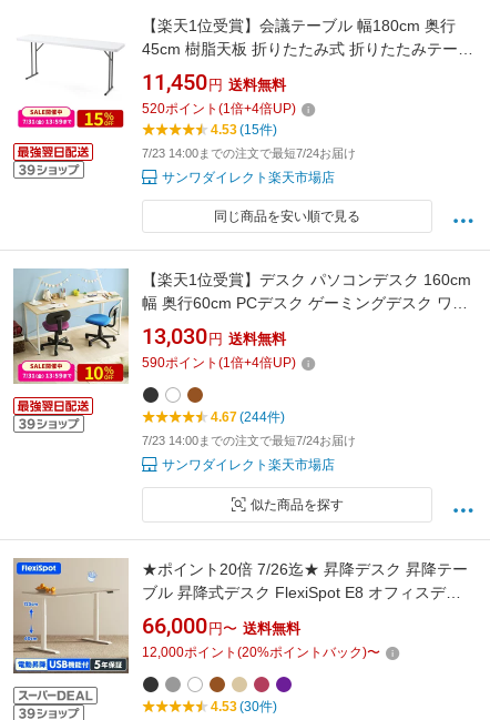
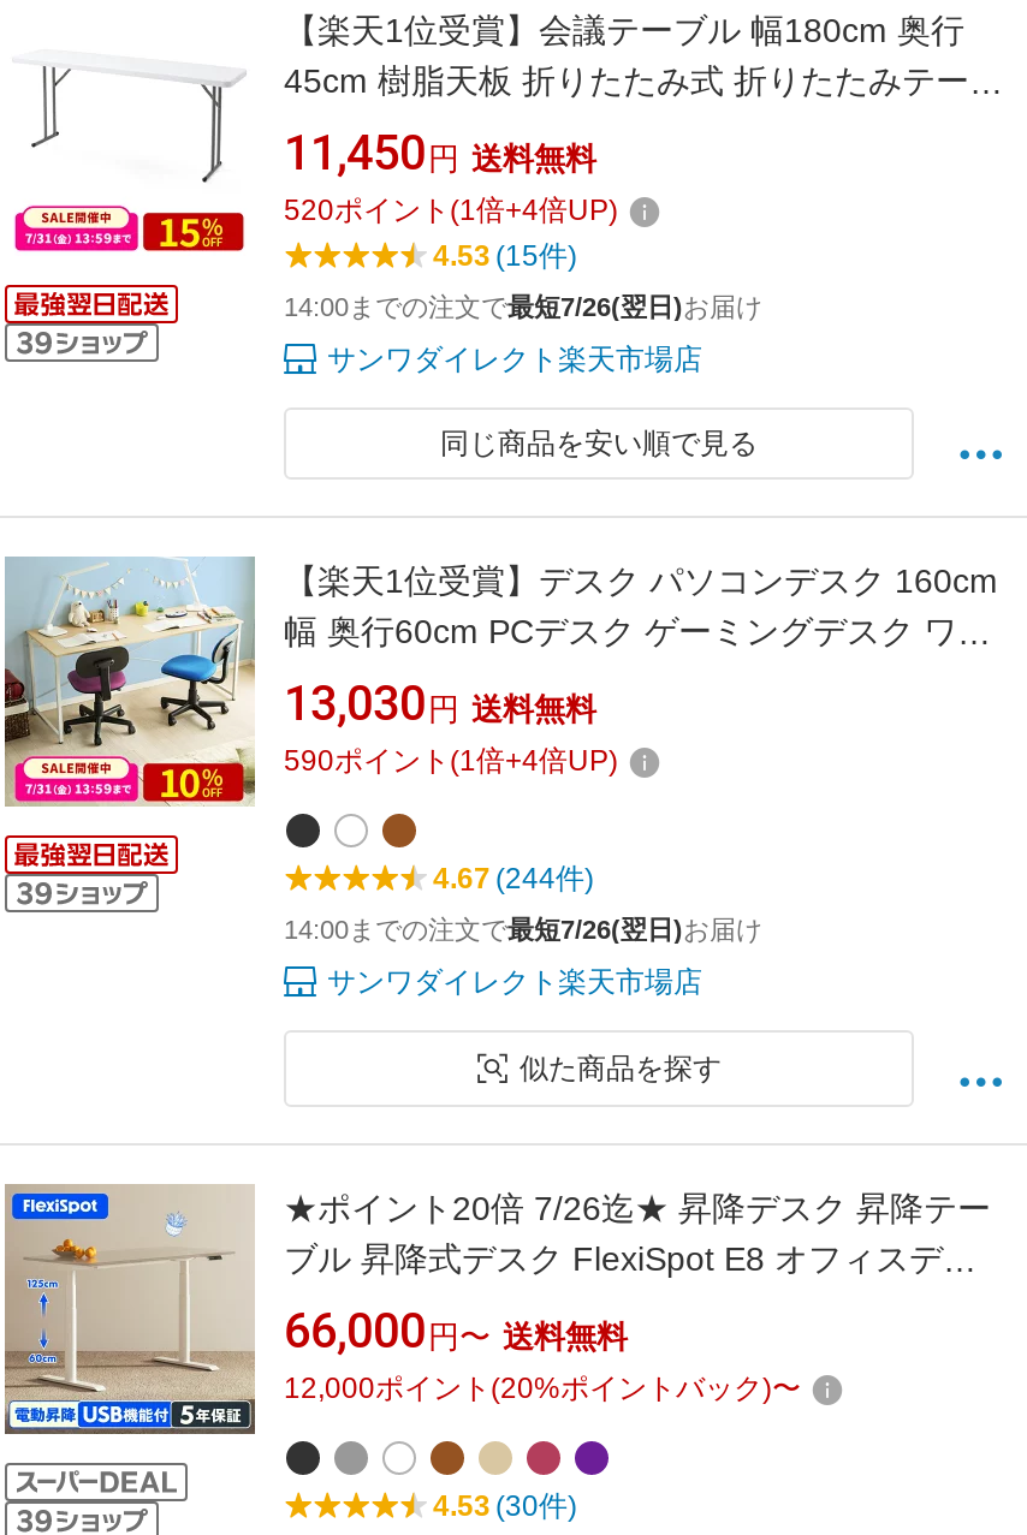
[142,147,356,160] 7/23 14:00までの注文で最短7/24お届け -> [284,293,762,322] 14:00までの注文で最短7/26(翌日)お届け
[142,434,356,448] 7/23 14:00までの注文で最短7/24お届け -> [284,916,762,945] 14:00までの注文で最短7/26(翌日)お届け

